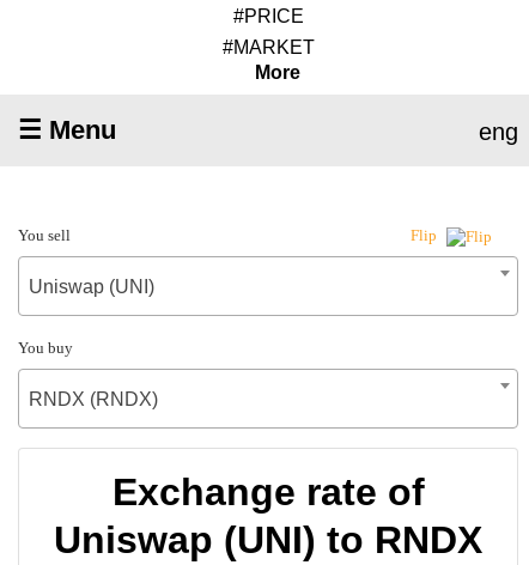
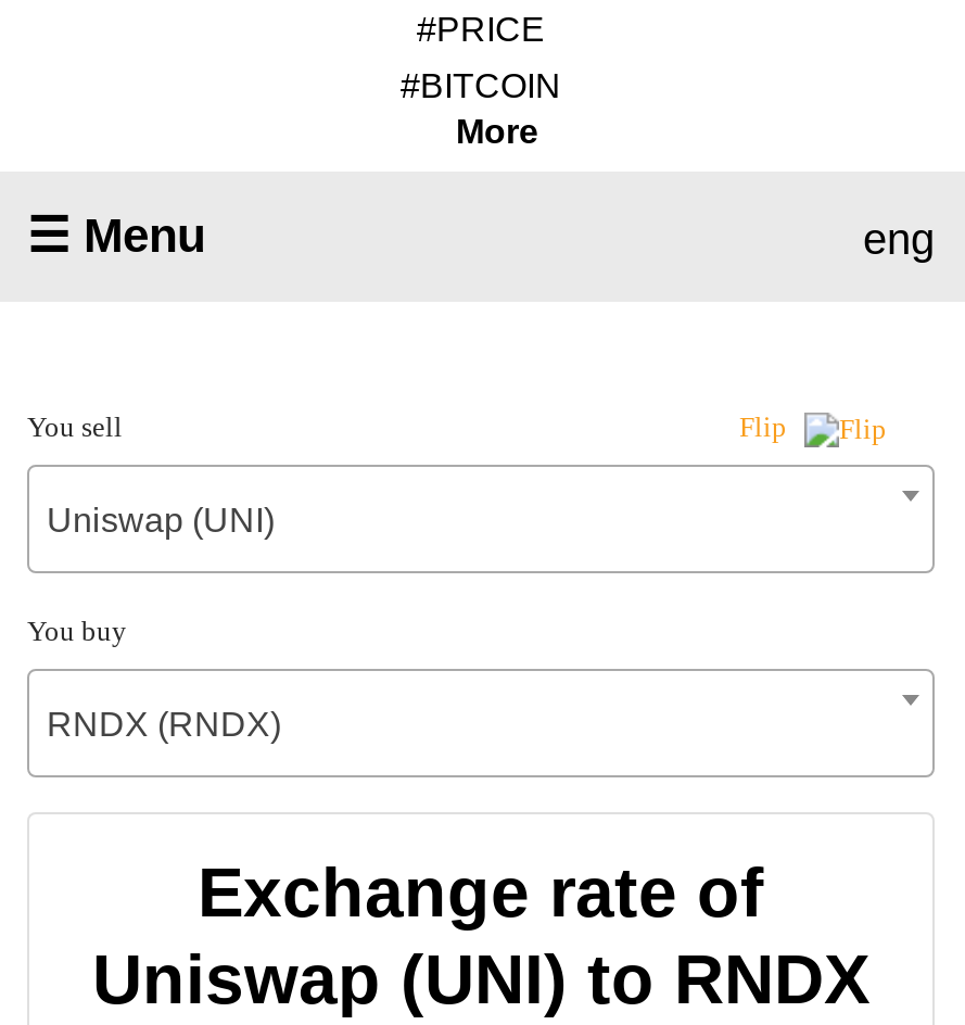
[222,37,314,57] #MARKET -> [401,67,561,104] #BITCOIN

